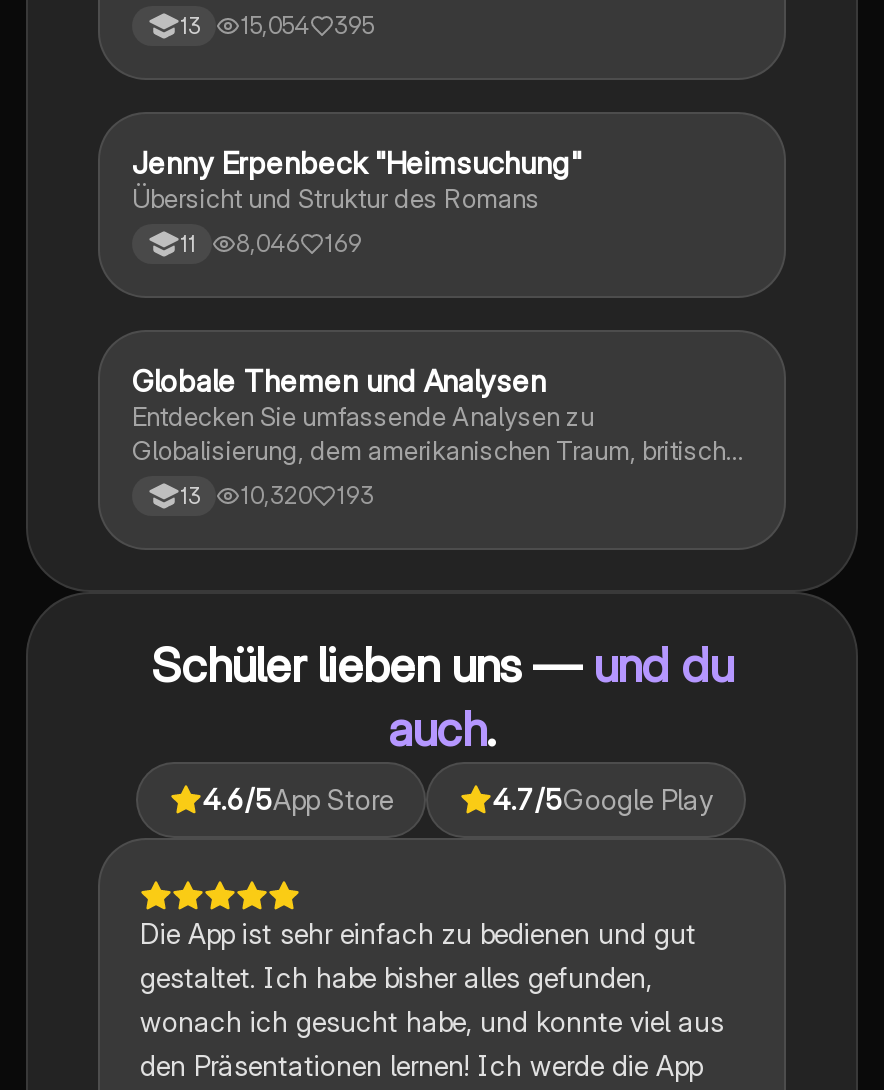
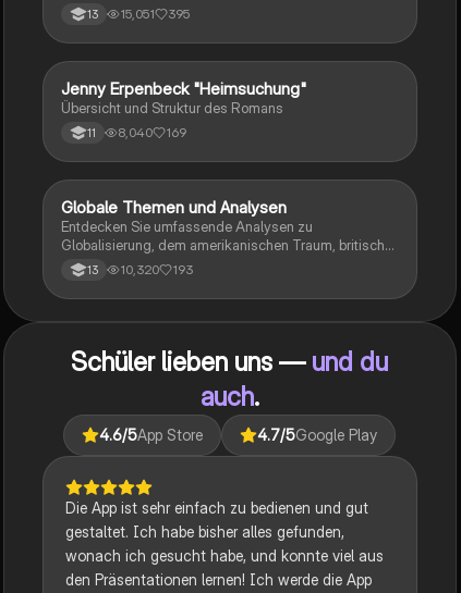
[180,10,374,40] 13 15,054 395 -> [87,6,190,22] 13 15,051 395
[180,228,362,258] 11 8,046 169 -> [87,124,186,141] 11 8,040 169

